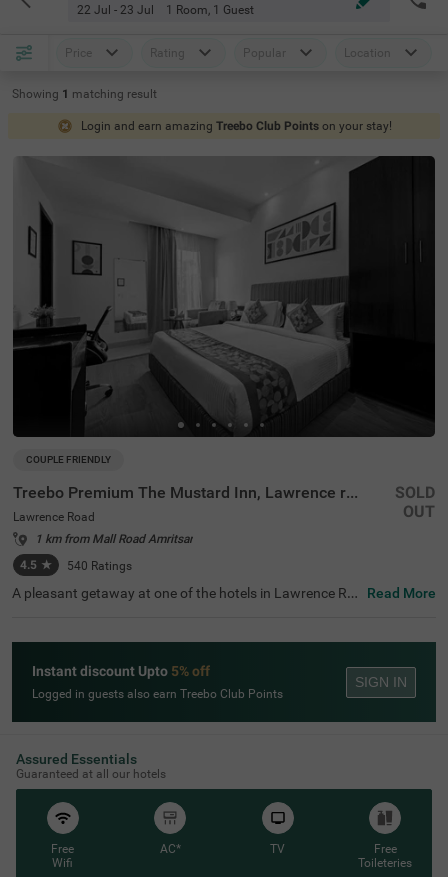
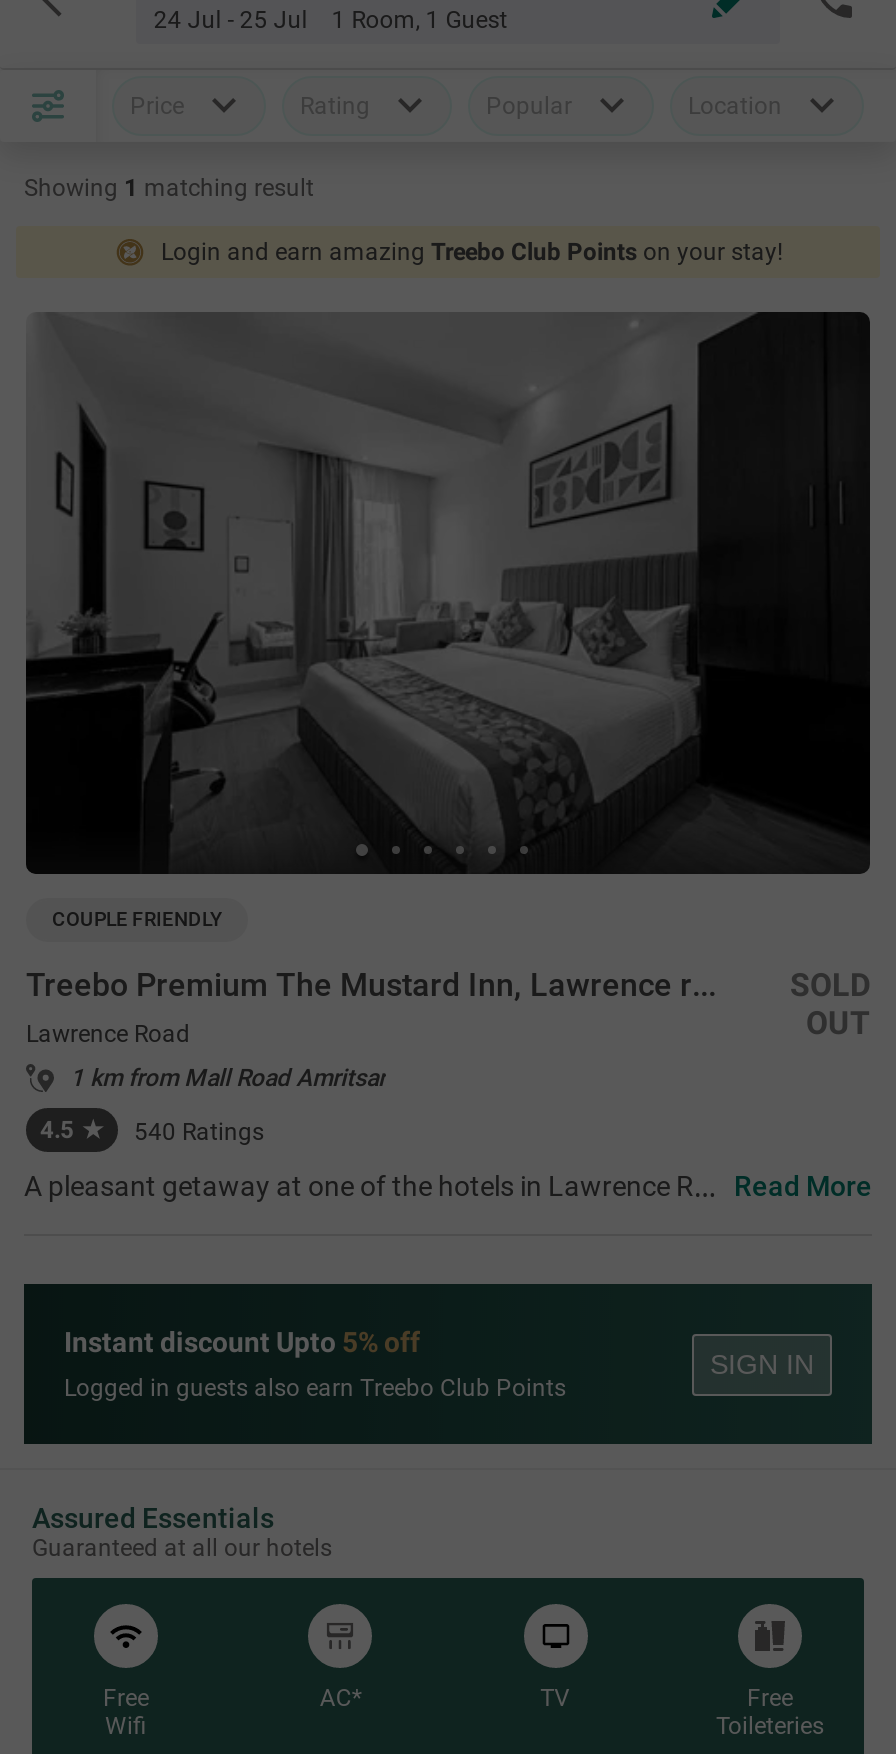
[77,3,254,17] 22 Jul - 23 Jul 1 Room, 1 Guest -> [154,6,508,34] 24 Jul - 25 Jul 1 Room, 1 Guest

